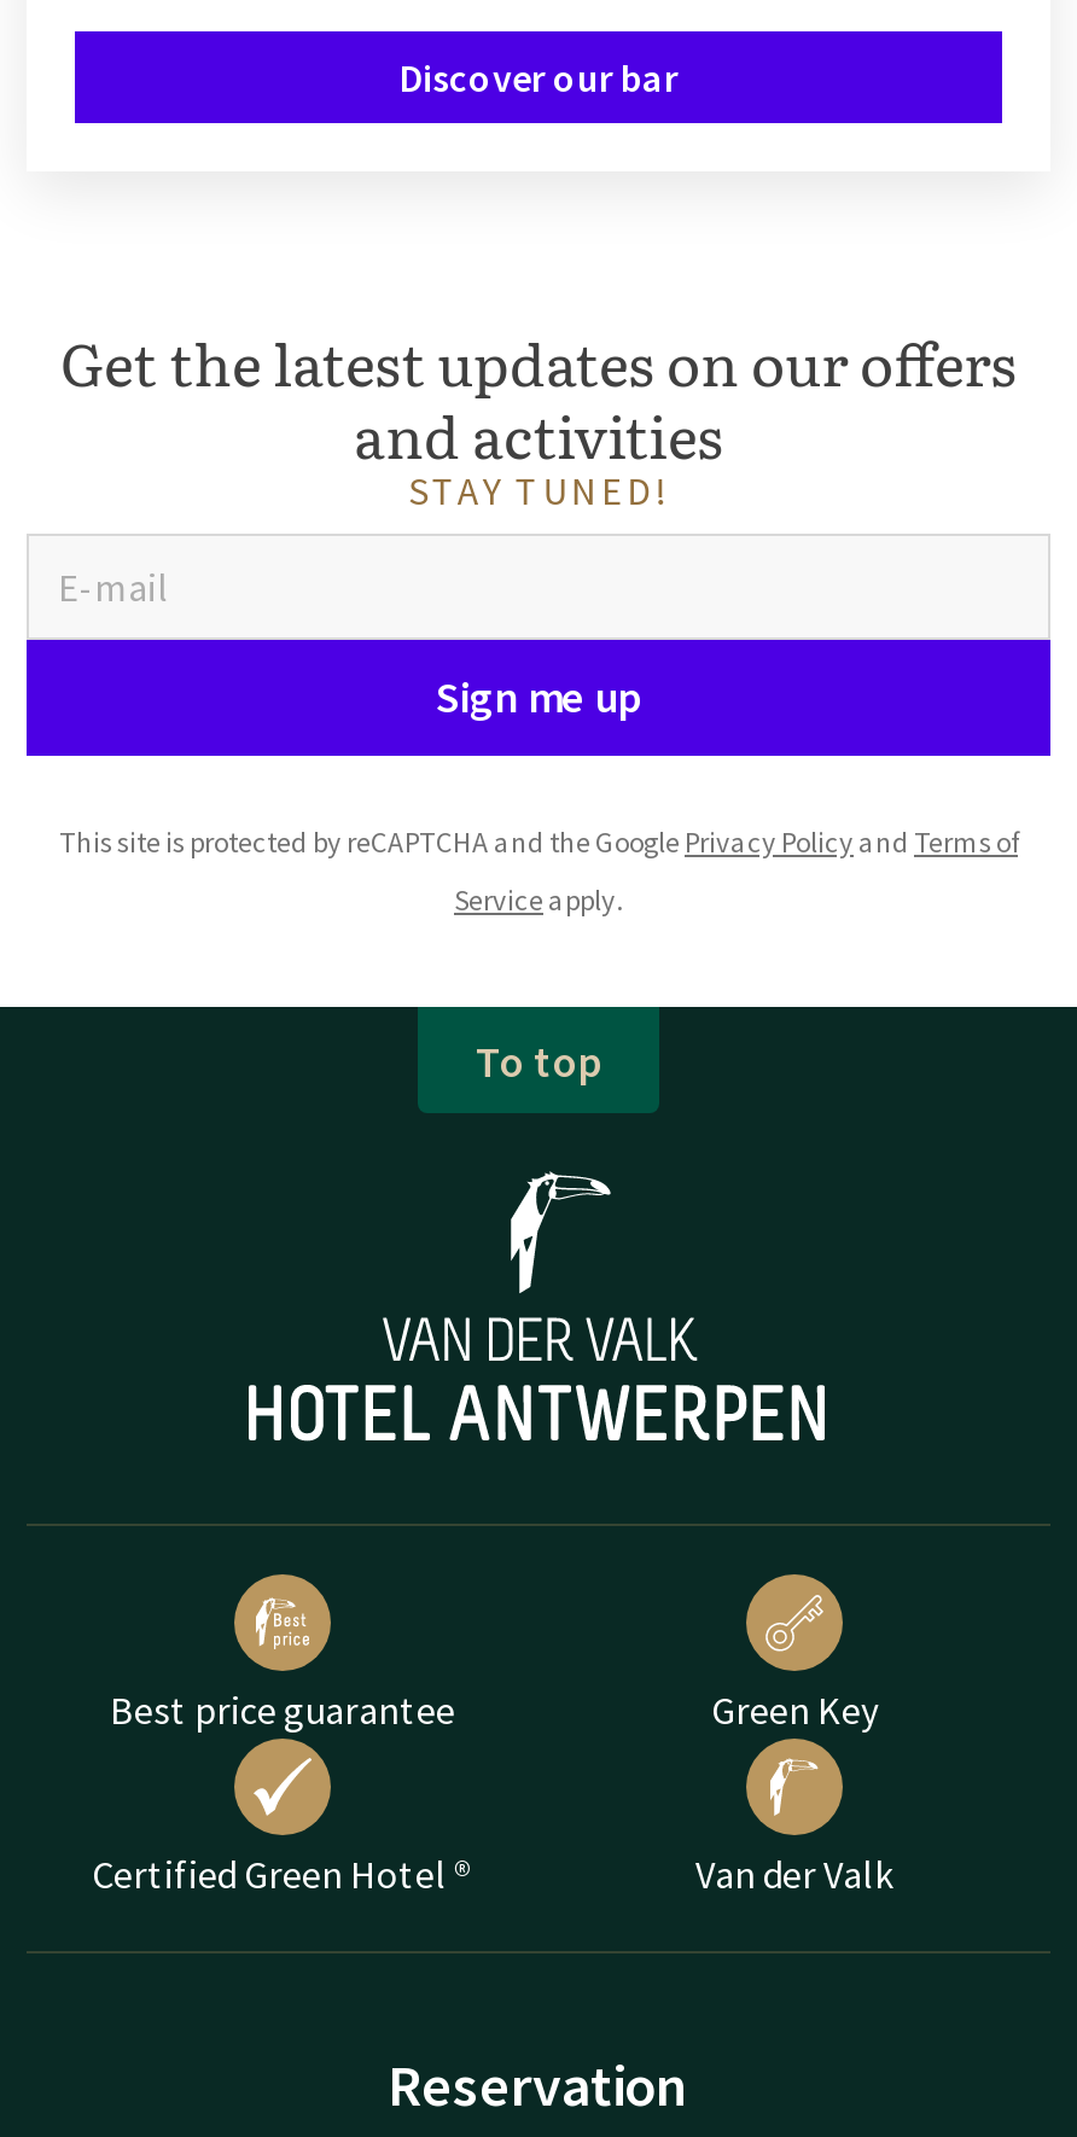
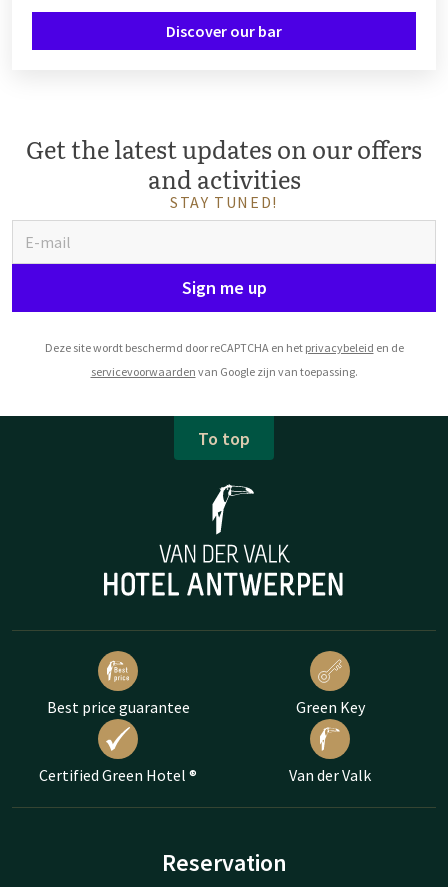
[59,824,1018,861] This site is protected by reCAPTCHA and the Google Privacy Policy and Terms of -> [44,340,403,355] Deze site wordt beschermd door reCAPTCHA en het privacybeleid en de
[454,882,623,919] Service apply. -> [90,364,357,379] servicevoorwaarden van Google zijn van toepassing.

